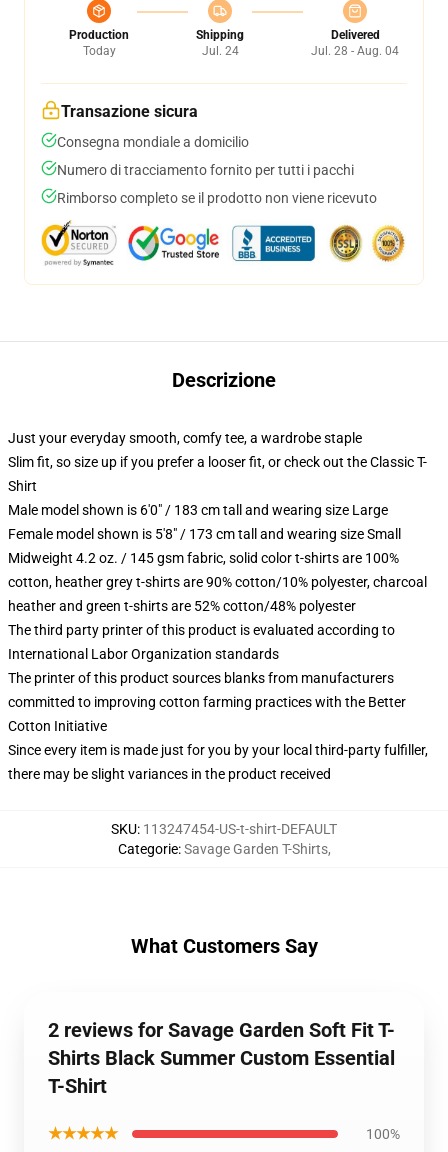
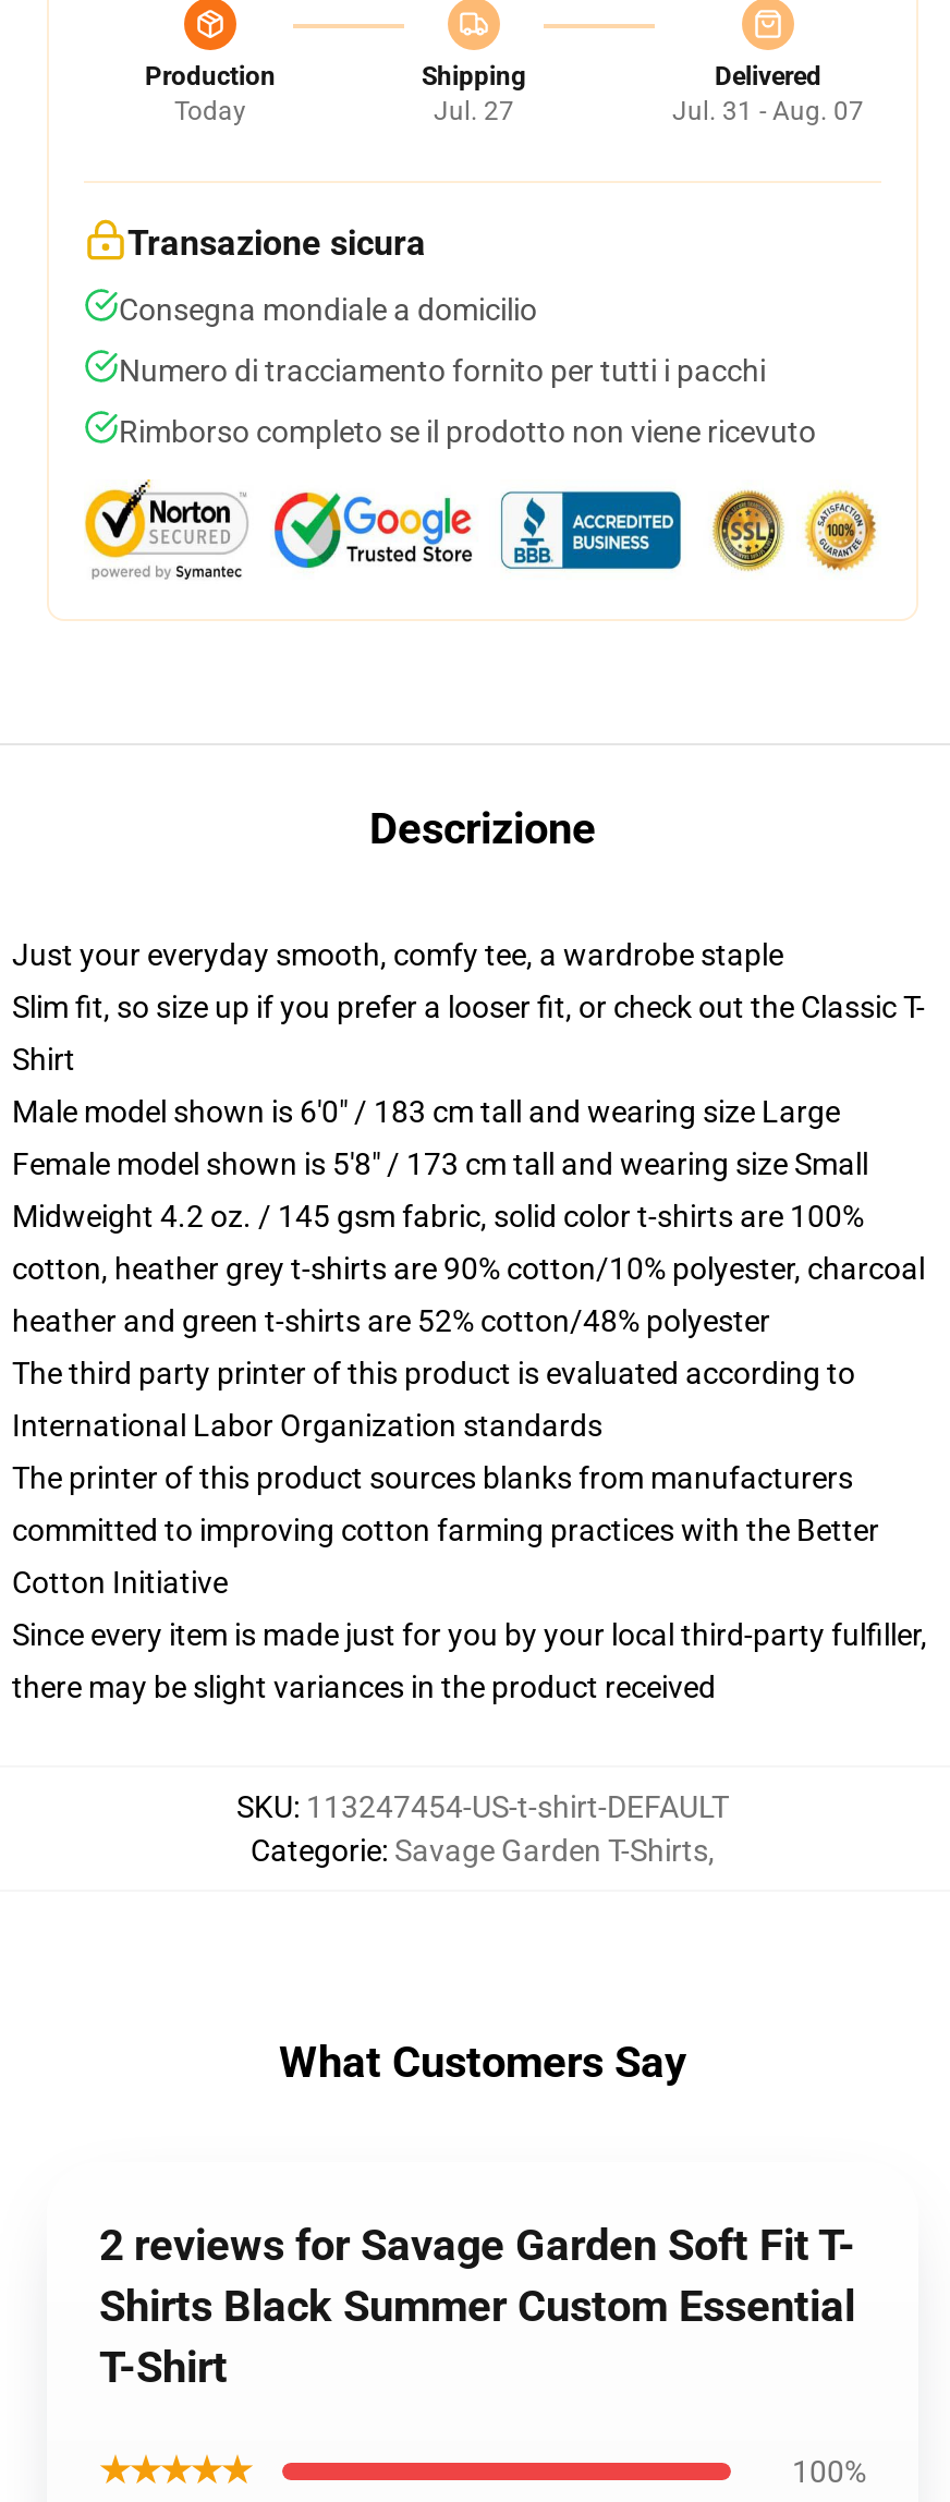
[201,44,238,58] Jul. 24 -> [434,96,514,126] Jul. 27
[311,44,399,58] Jul. 28 - Aug. 04 -> [672,96,864,126] Jul. 31 - Aug. 07

